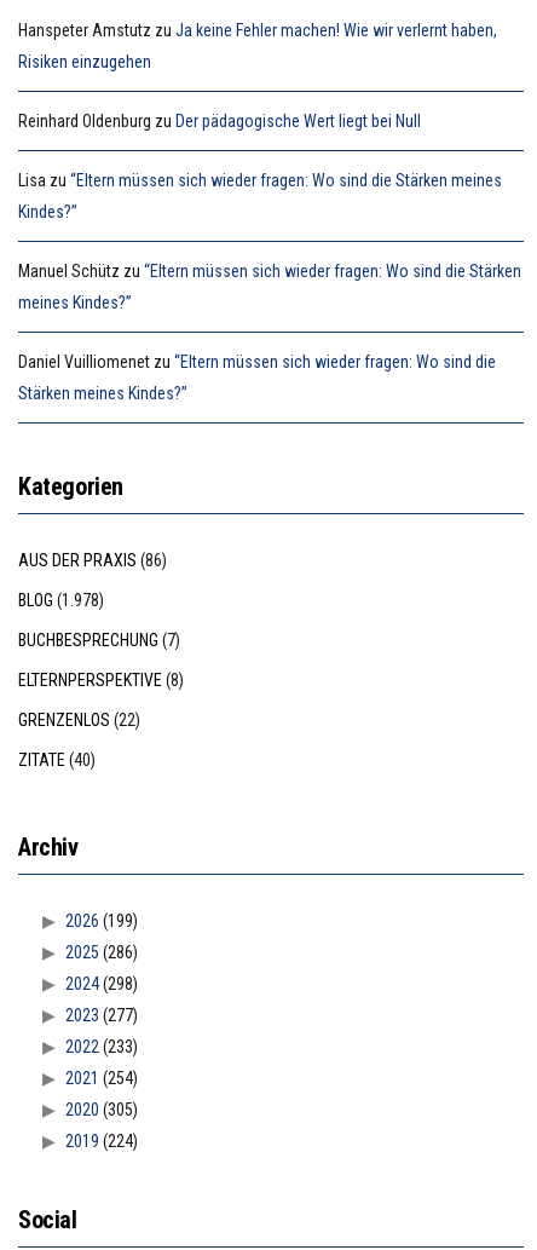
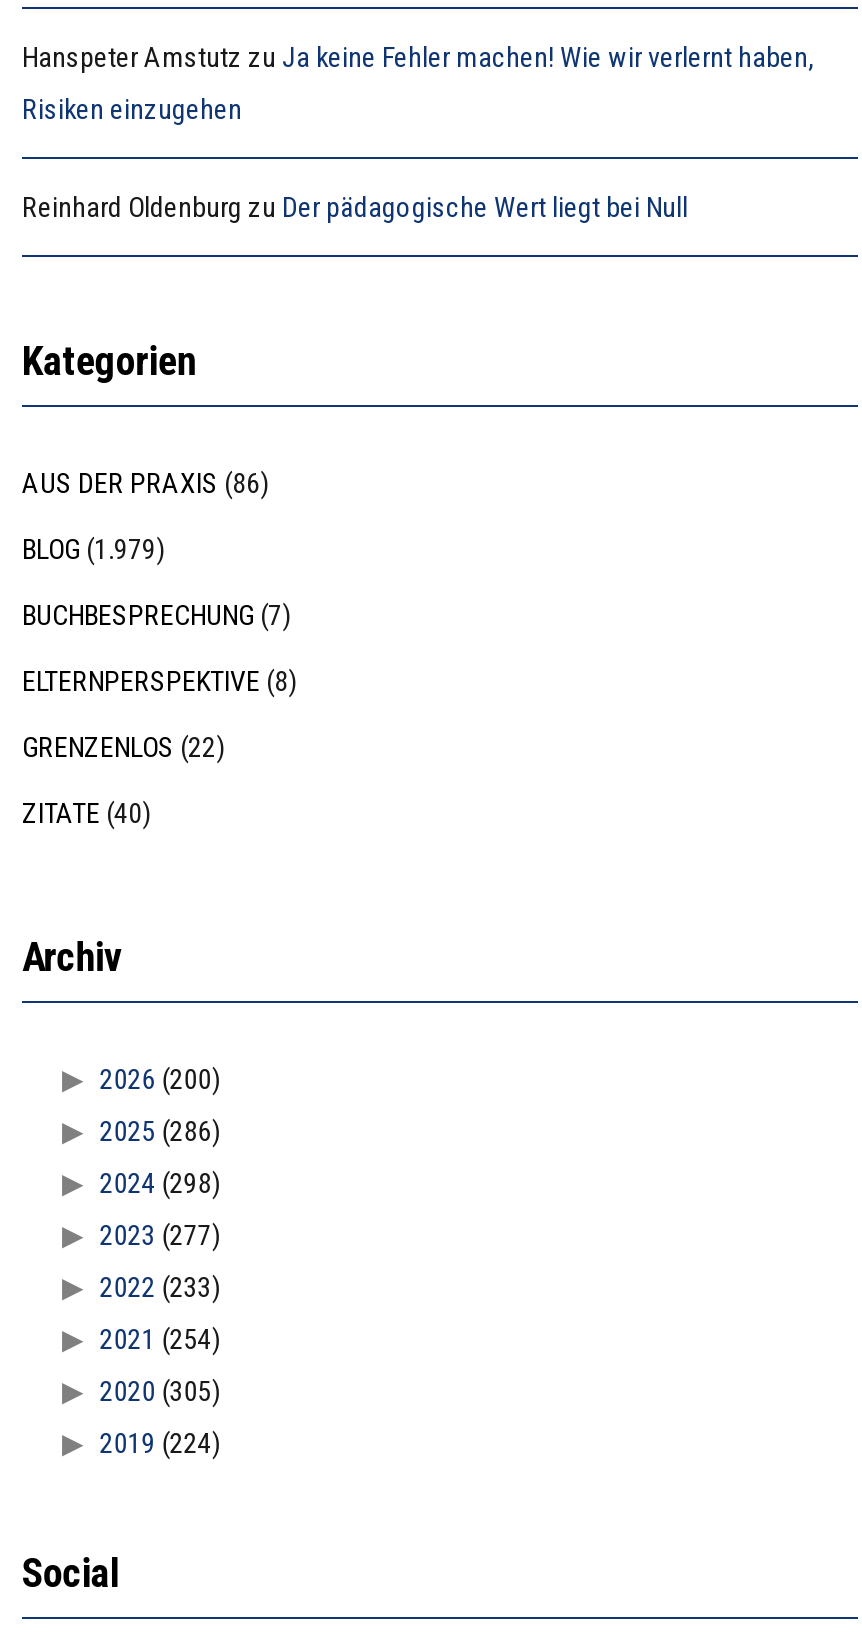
[18,171,521,403] Lisa zu “Eltern müssen sich wieder fragen: Wo sind die Stärken meines | Kindes?” | Manuel Schütz zu “Eltern müssen sich wieder fragen: Wo sind die Stärken | meines Kindes?” | Daniel Vuilliomenet zu “Eltern müssen sich wieder fragen: Wo sind die | Stärken meines Kindes?” -> none
[18,591,104,610] BLOG (1.978) -> [22,534,164,566] BLOG (1.979)
[65,911,138,931] 2026 (199) -> [99,1064,219,1096] 2026 (200)

